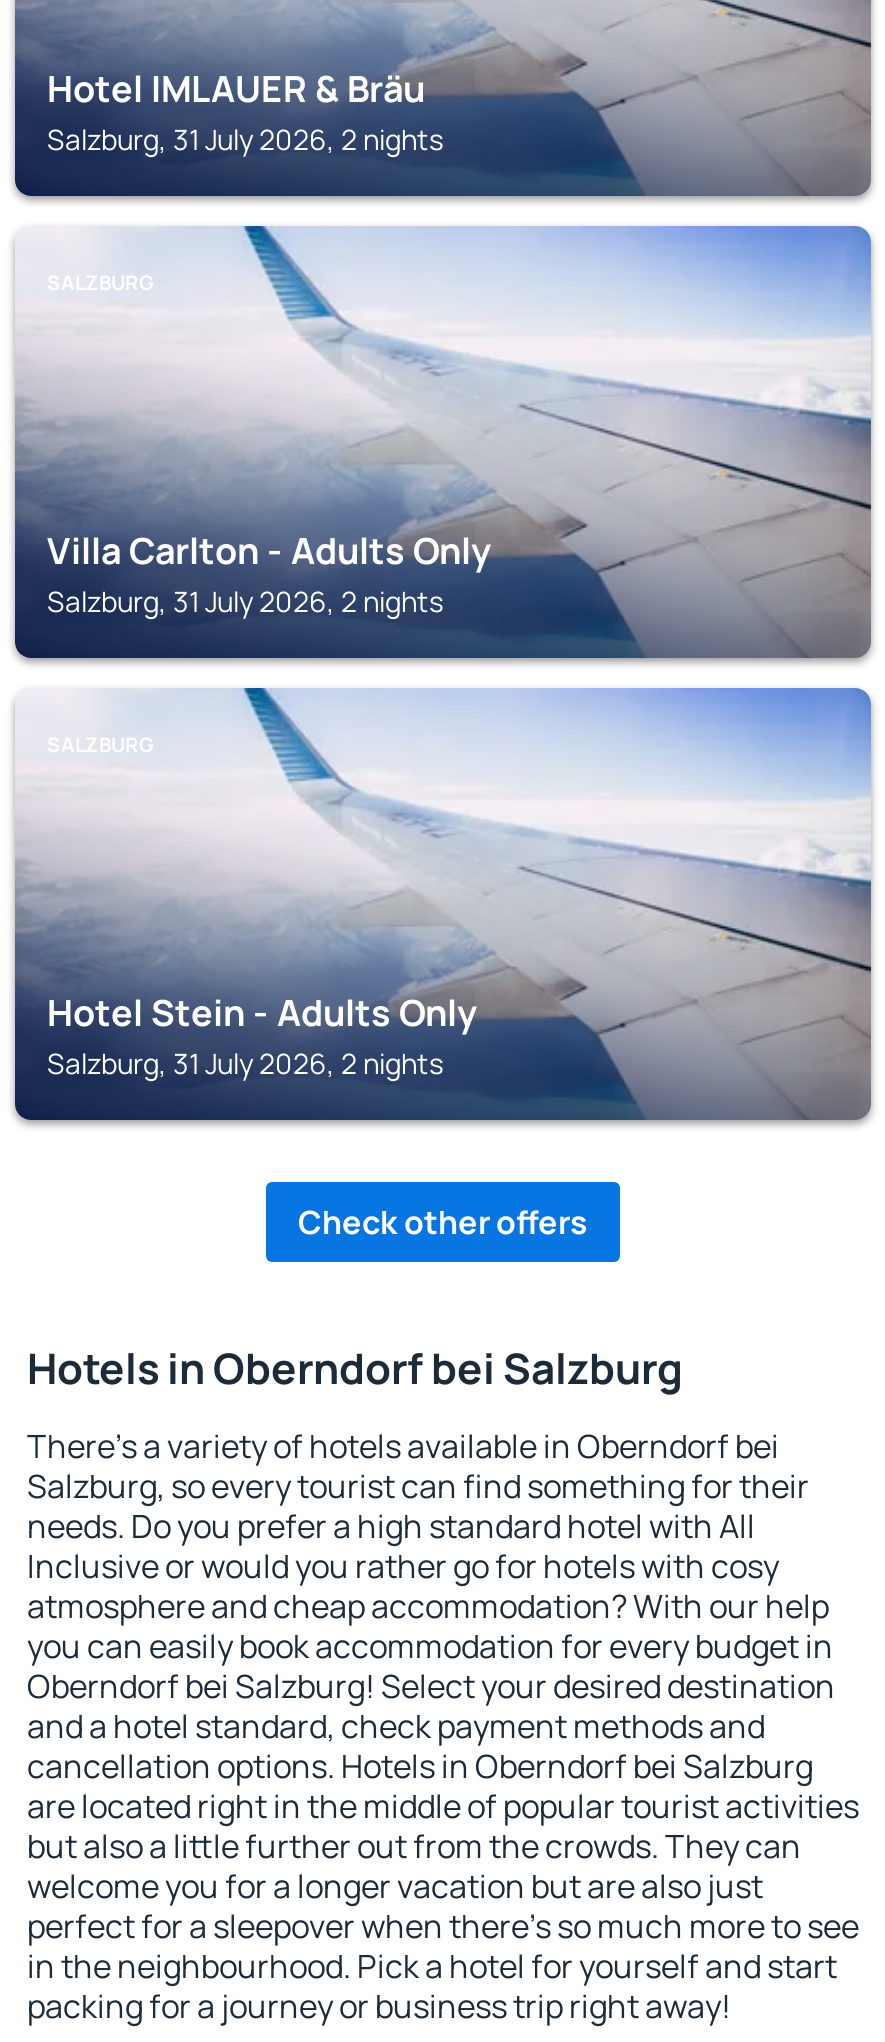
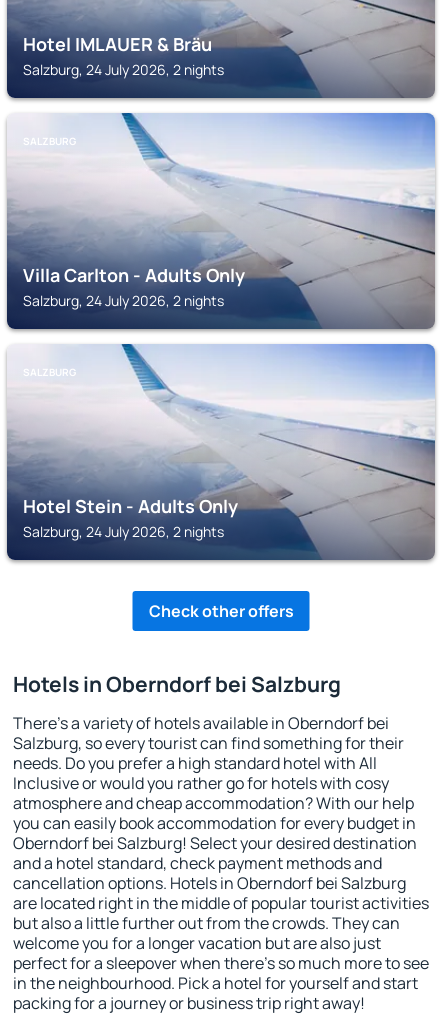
[47,120,443,158] Salzburg, 31 July 2026, 2 nights -> [23,60,224,79] Salzburg, 24 July 2026, 2 nights
[47,582,443,620] Salzburg, 31 July 2026, 2 nights -> [23,291,224,310] Salzburg, 24 July 2026, 2 nights
[47,1044,443,1082] Salzburg, 31 July 2026, 2 nights -> [23,522,224,541] Salzburg, 24 July 2026, 2 nights

